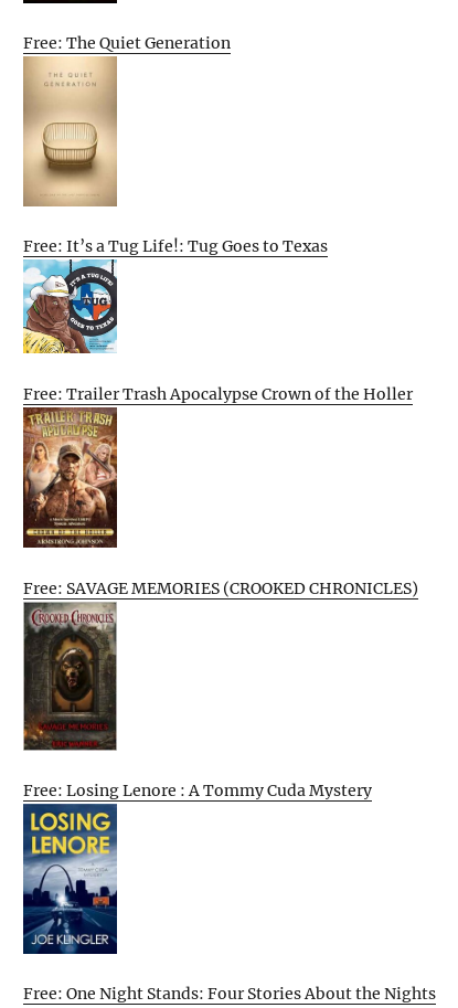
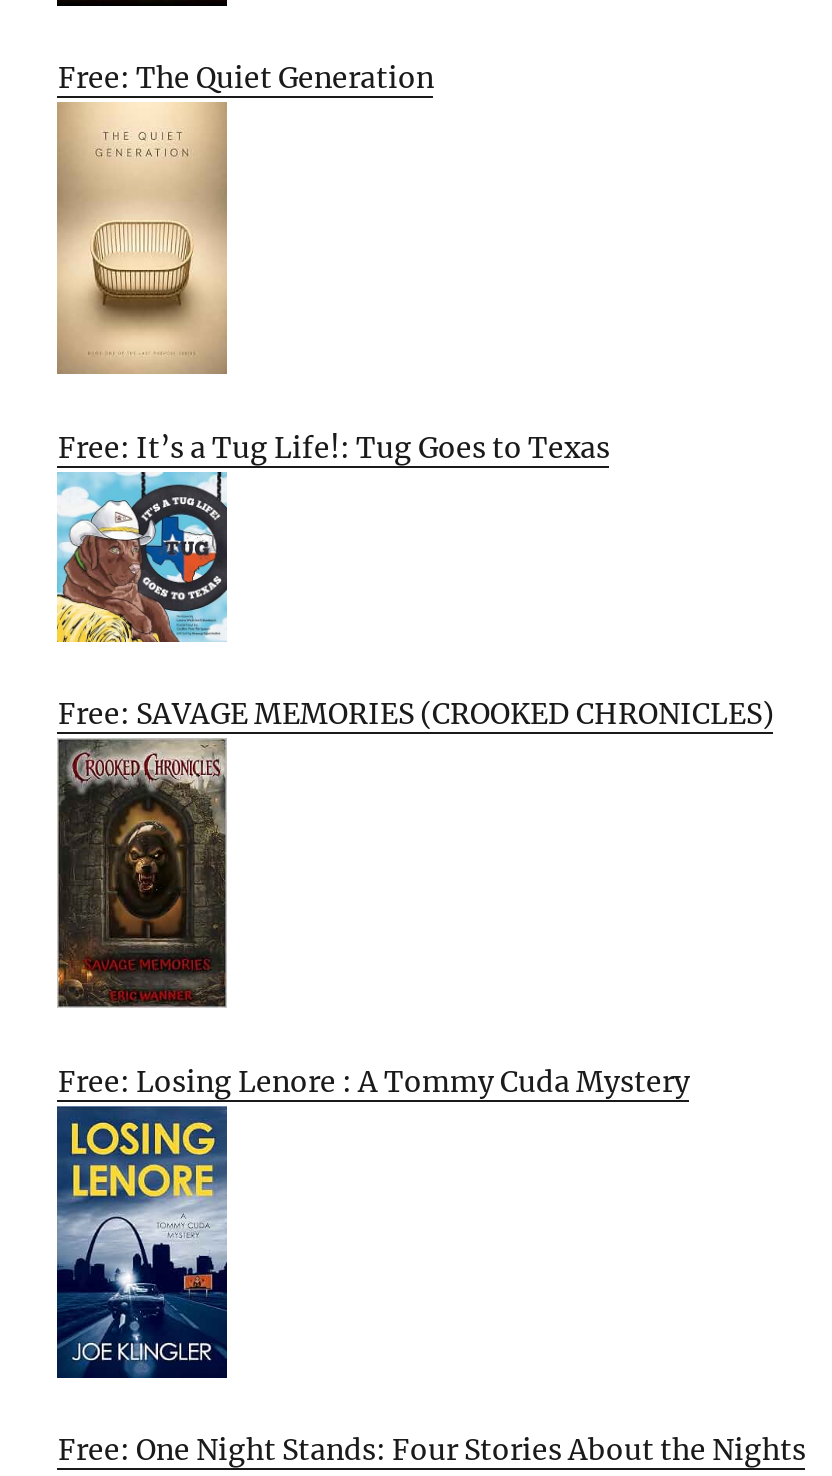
[24,384,413,404] Free: Trailer Trash Apocalypse Crown of the Holler -> none
[22,412,118,549] [image] -> none

